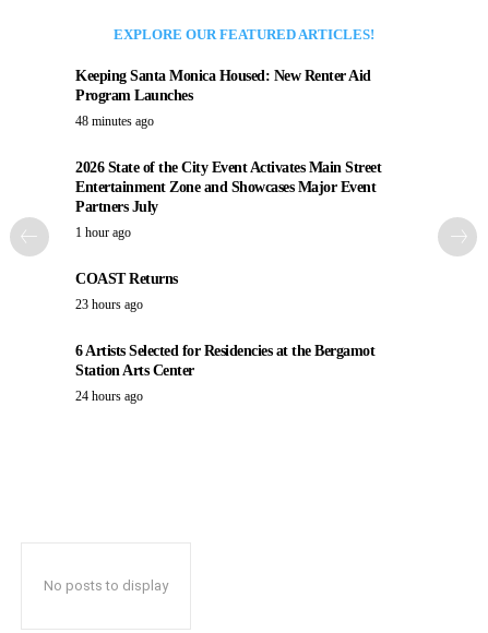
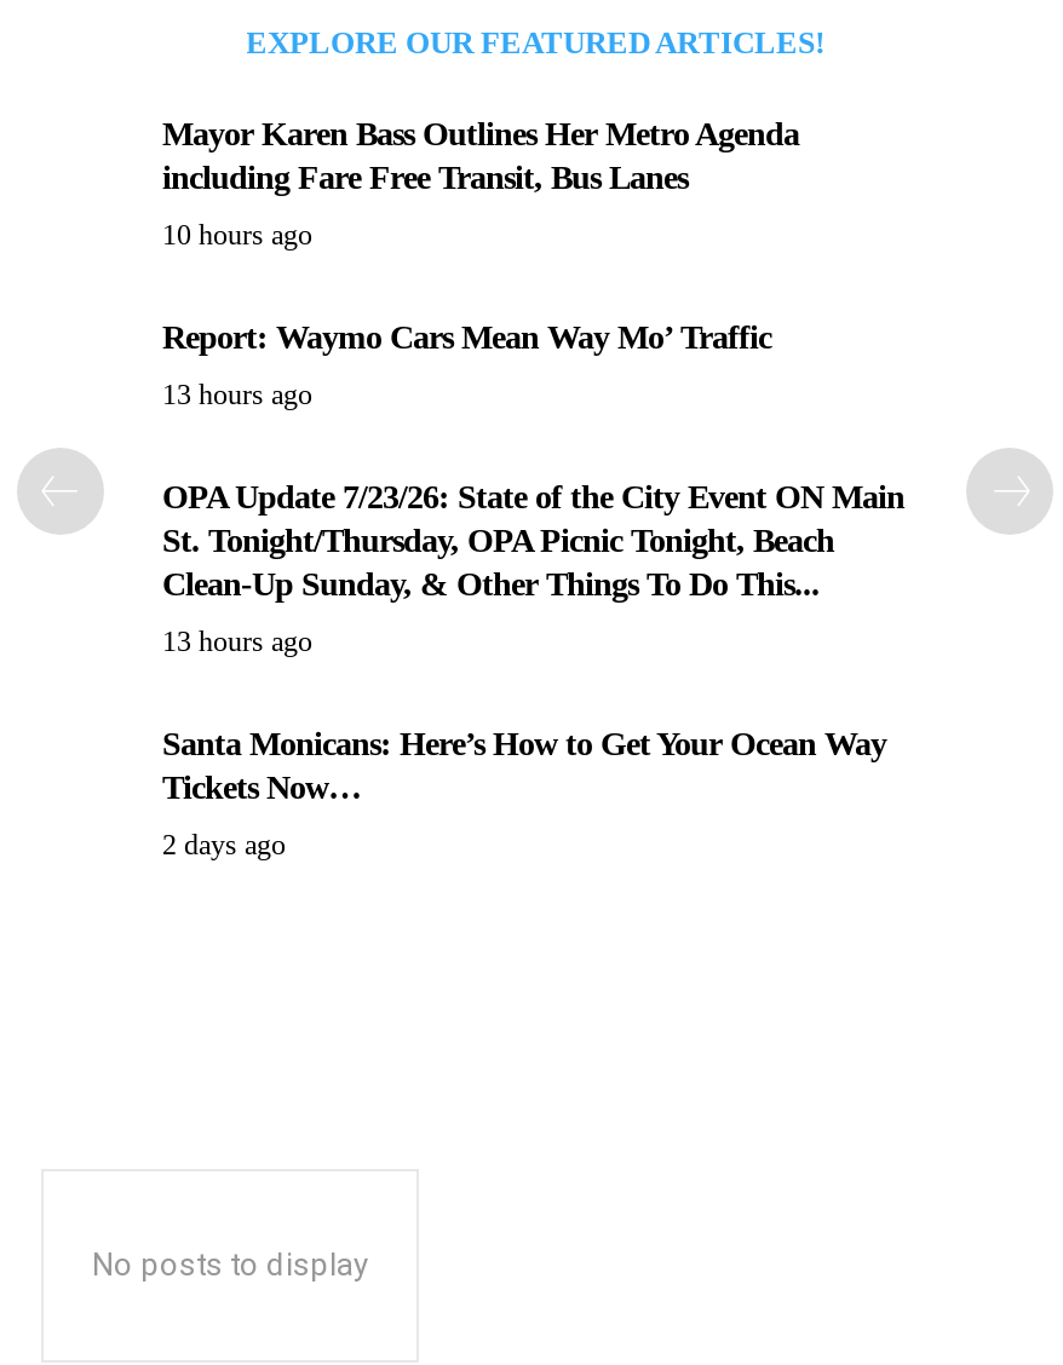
[75,68,371,104] Keeping Santa Monica Housed: New Renter Aid | Program Launches -> [162,117,799,197] Mayor Karen Bass Outlines Her Metro Agenda | including Fare Free Transit, Bus Lanes
[75,114,154,129] 48 minutes ago -> [162,218,312,252] 10 hours ago
[75,160,381,215] 2026 State of the City Event Activates Main Street | Entertainment Zone and Showcases Major Event | Partners July -> [162,320,771,356] Report: Waymo Cars Mean Way Mo’ Traffic
[75,225,131,240] 1 hour ago -> [162,378,312,412] 13 hours ago
[75,271,177,287] COAST Returns -> [162,480,904,603] OPA Update 7/23/26: State of the City Event ON Main | St. Tonight/Thursday, OPA Picnic Tonight, Beach | Clean-Up Sunday, & Other Things To Do This...
[75,297,143,312] 23 hours ago -> [162,625,312,659] 13 hours ago
[75,343,374,379] 6 Artists Selected for Residencies at the Bergamot | Station Arts Center -> [162,727,886,806] Santa Monicans: Here’s How to Get Your Ocean Way | Tickets Now…
[75,389,143,404] 24 hours ago -> [162,828,286,862] 2 days ago

